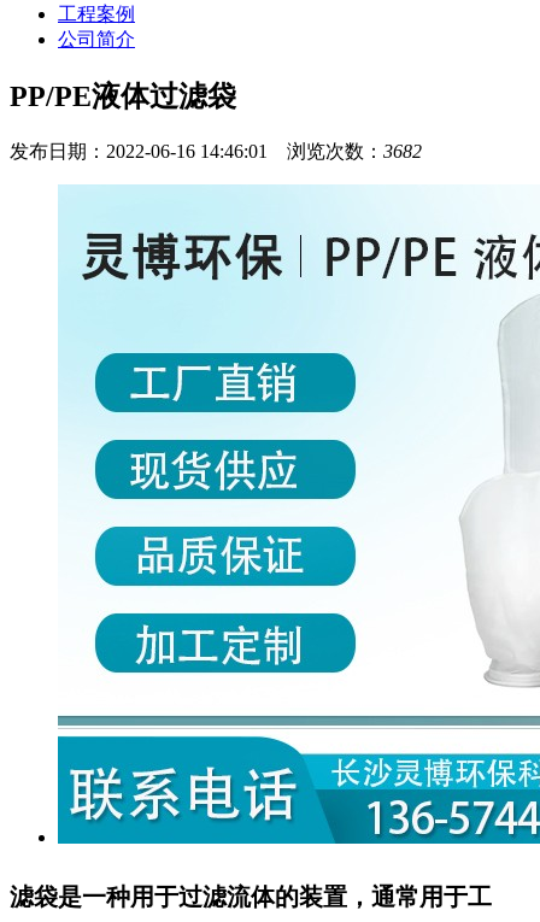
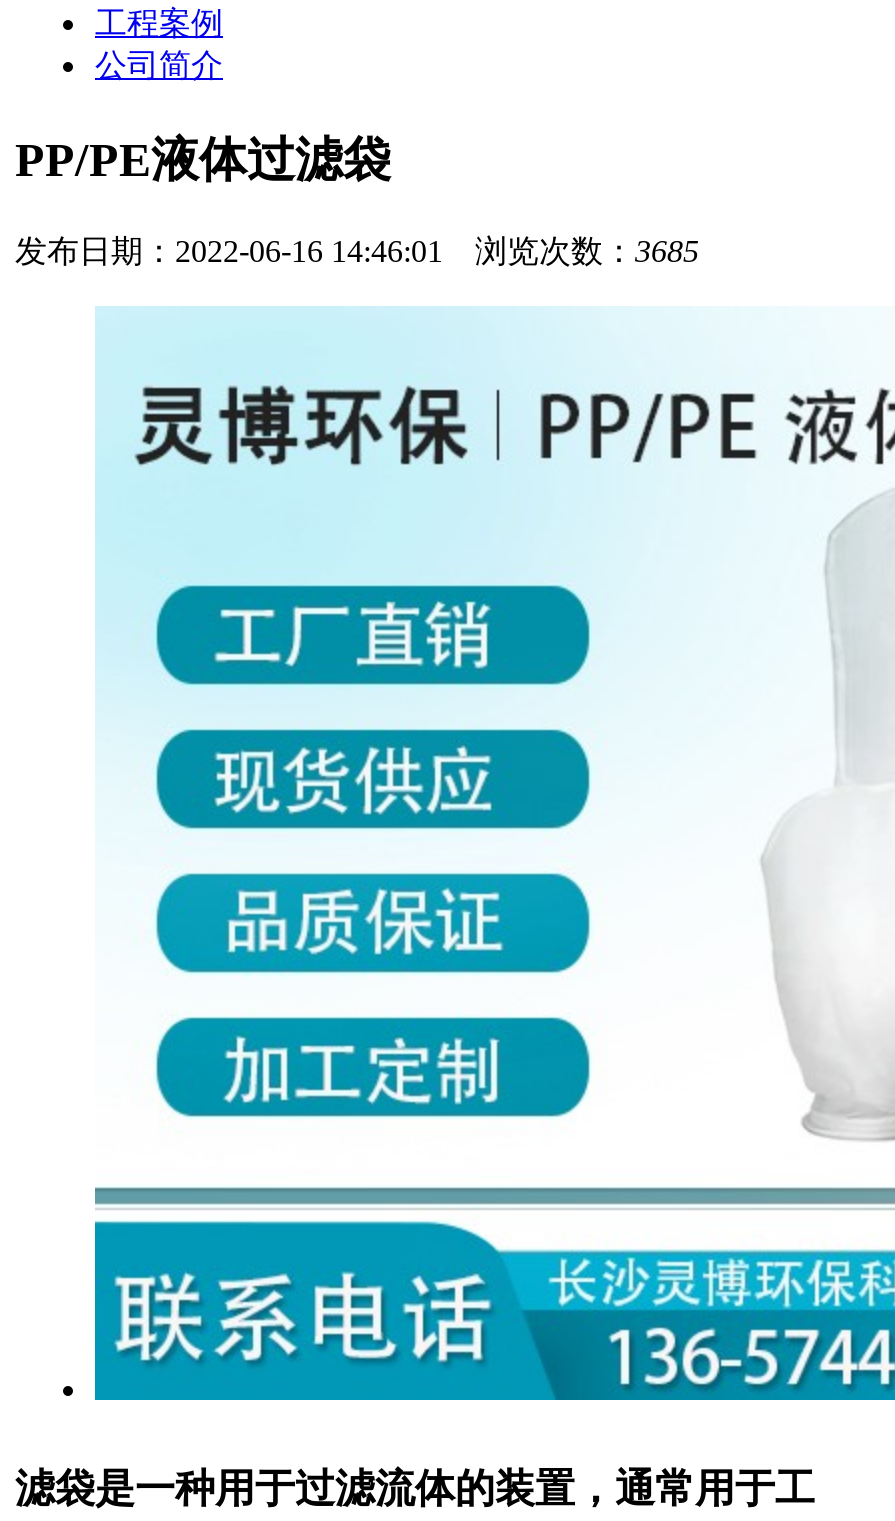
[10,141,422,161] 发布日期：2022-06-16 14:46:01 浏览次数：3682 -> [15,234,699,268] 发布日期：2022-06-16 14:46:01 浏览次数：3685

